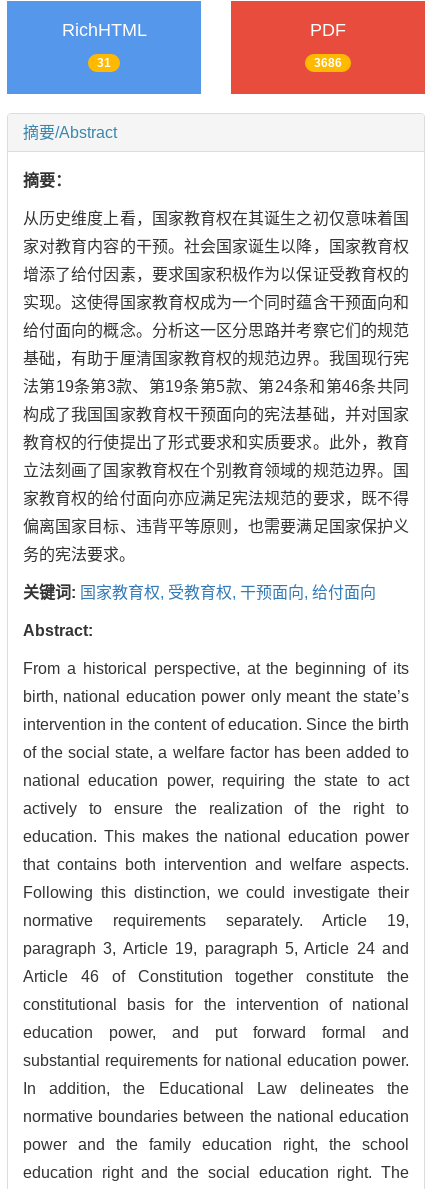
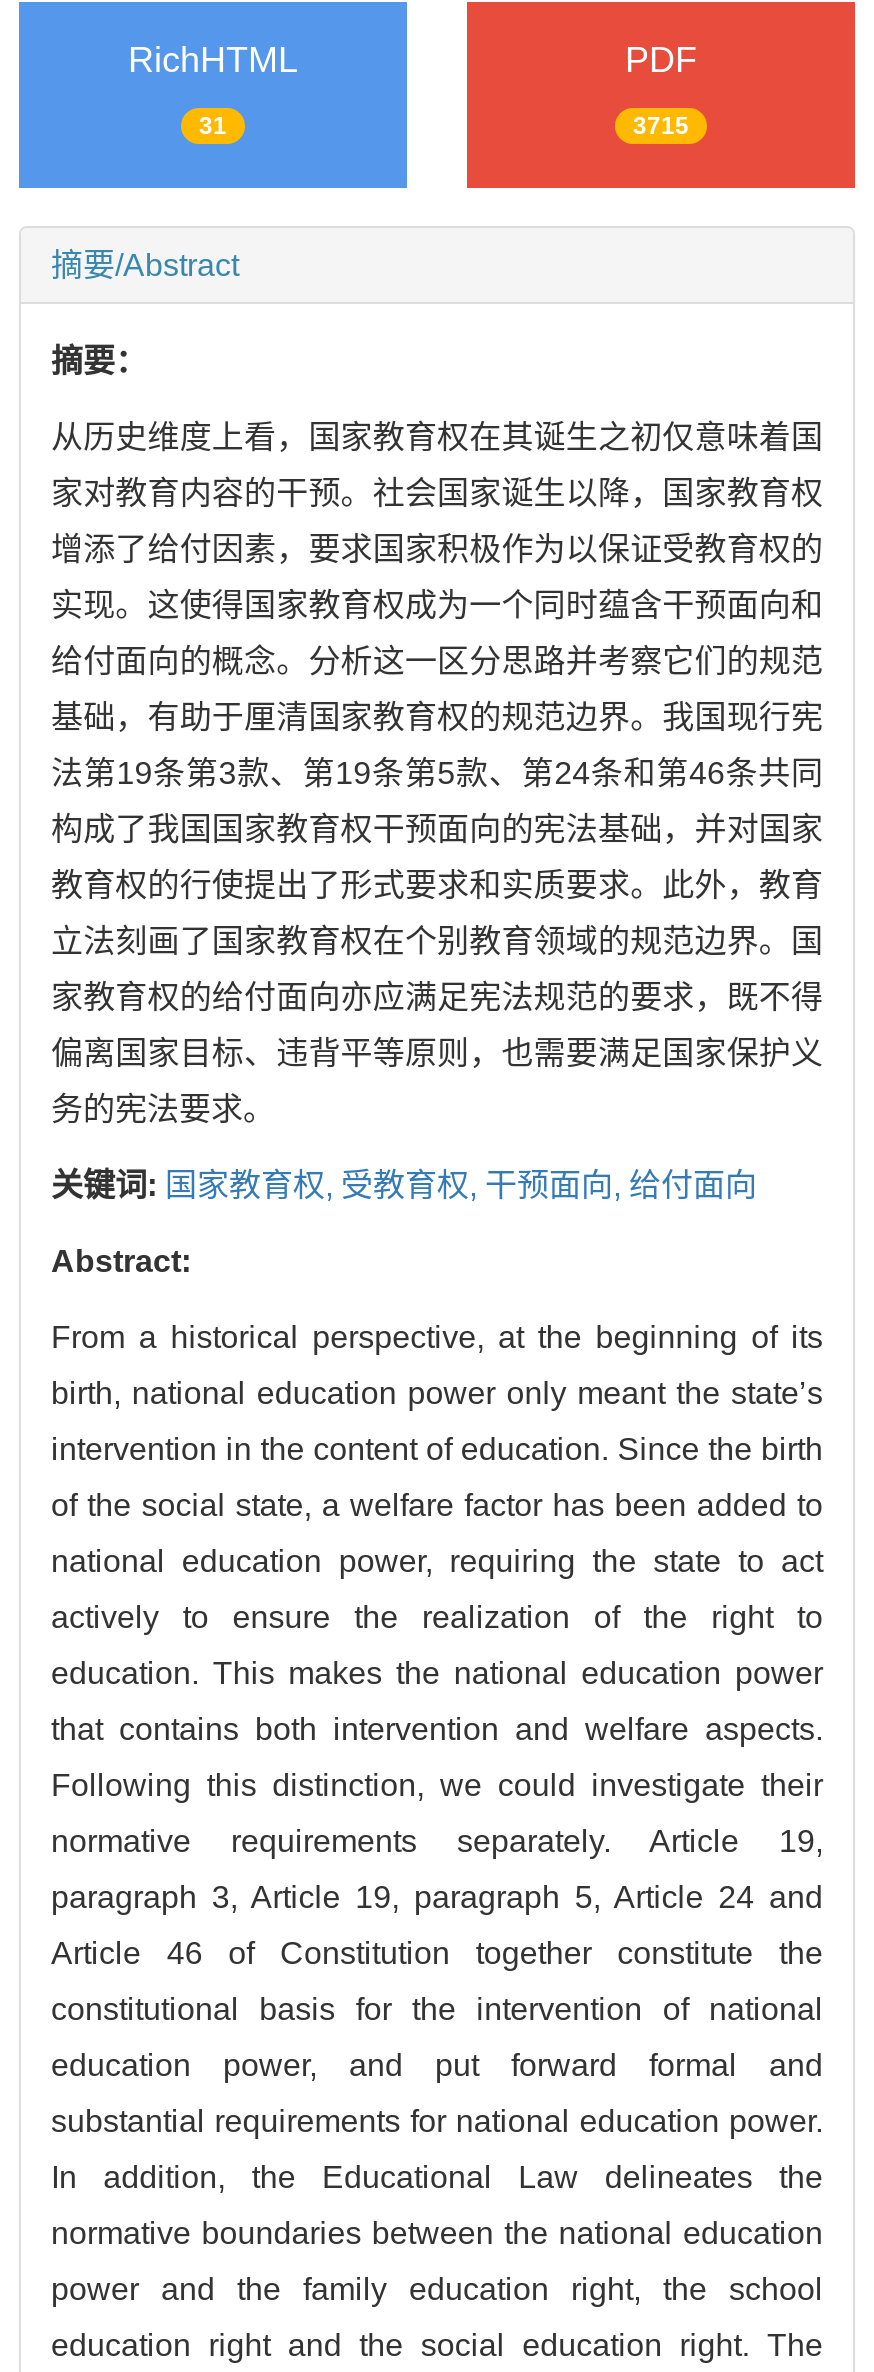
[314,56,342,70] 3686 -> [633,112,689,140] 3715

